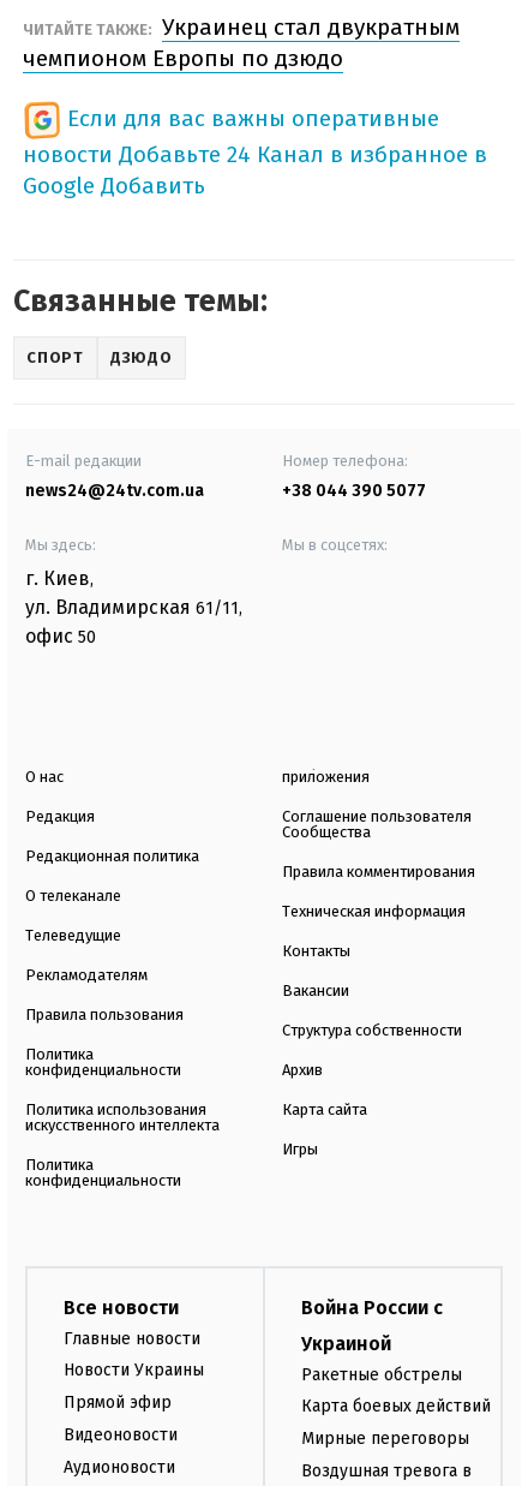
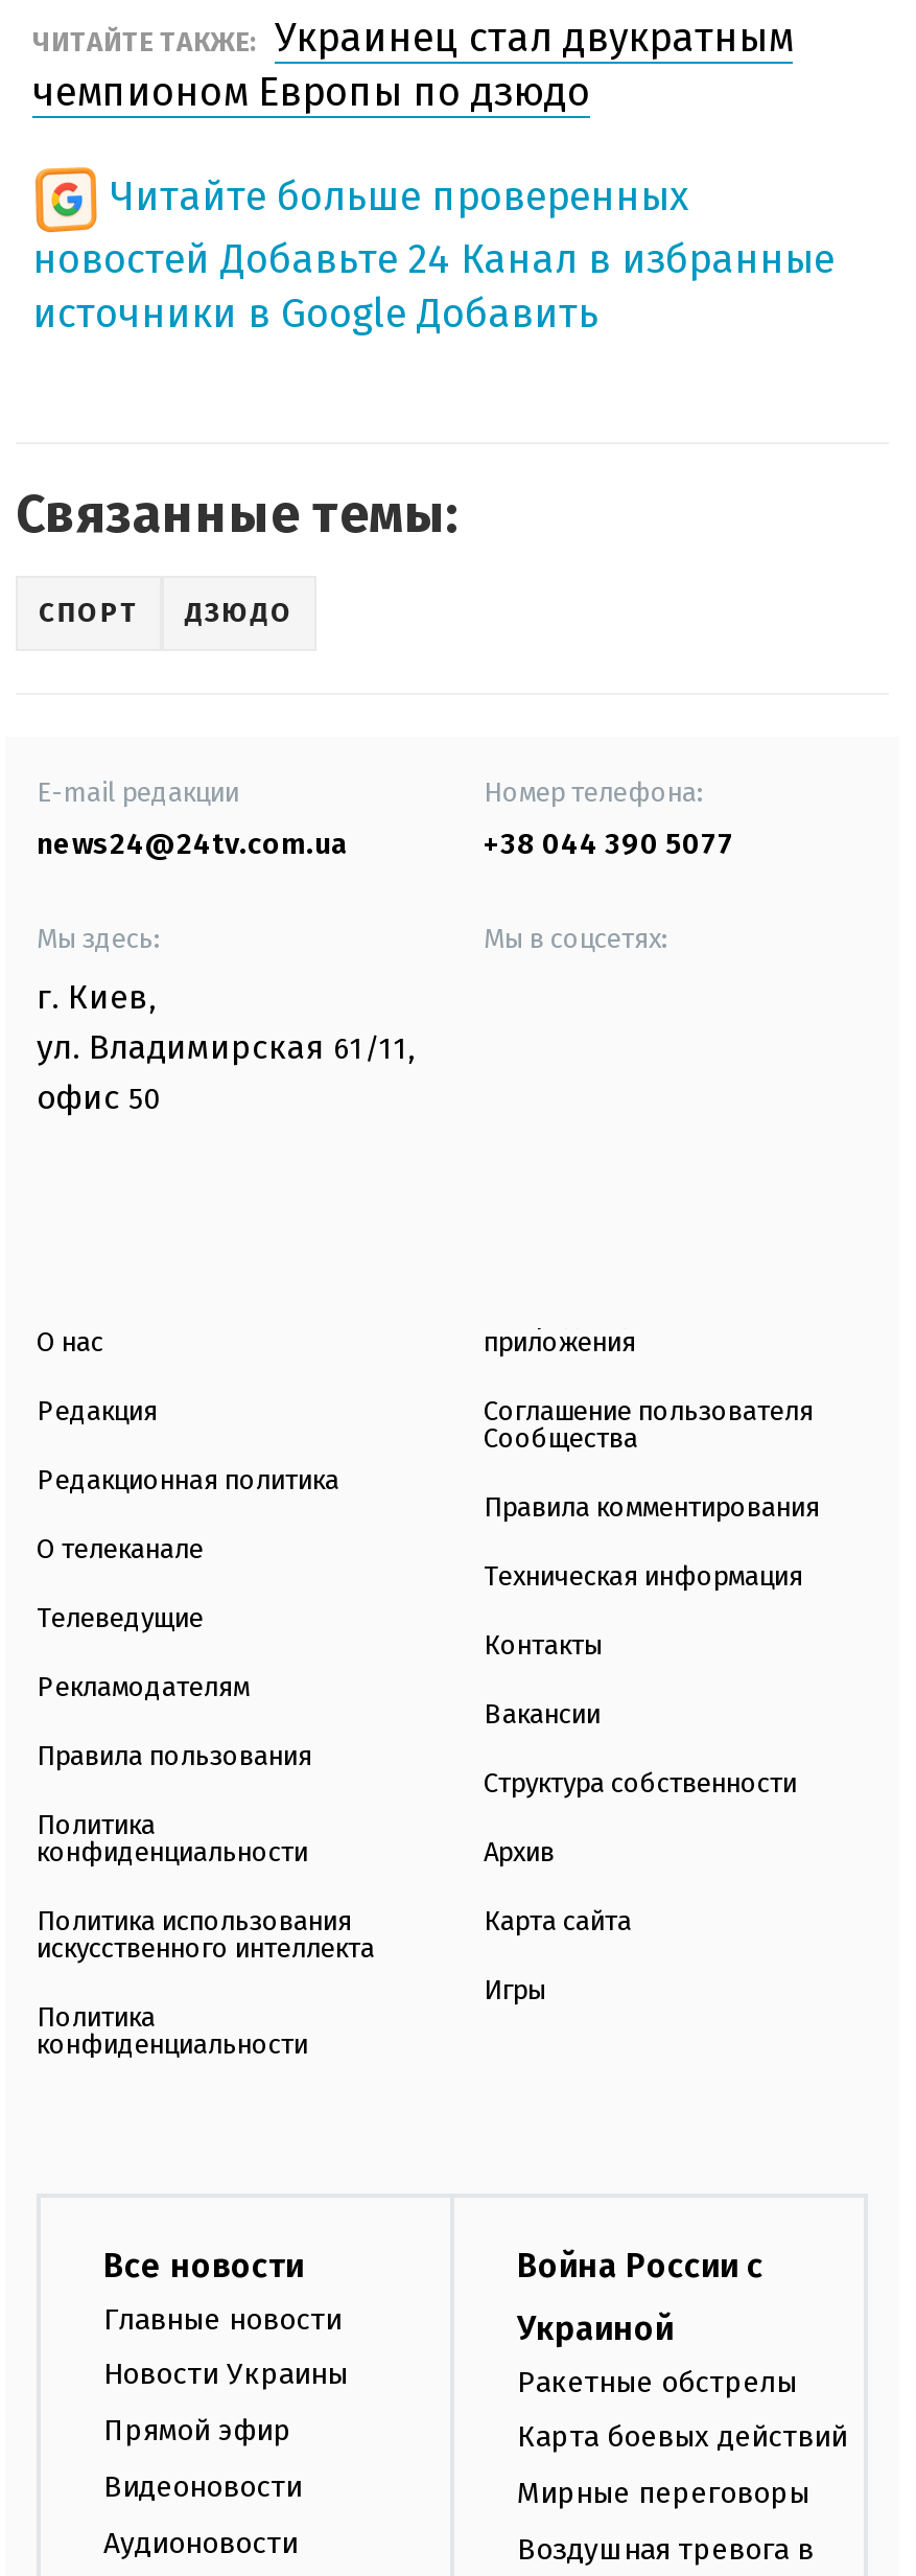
[23,104,487,199] Если для вас важны оперативные | новости Добавьте 24 Канал в избранное в | Google Добавить -> [32,172,835,337] Читайте больше проверенных | новостей Добавьте 24 Канал в избранные | источники в Google Добавить

